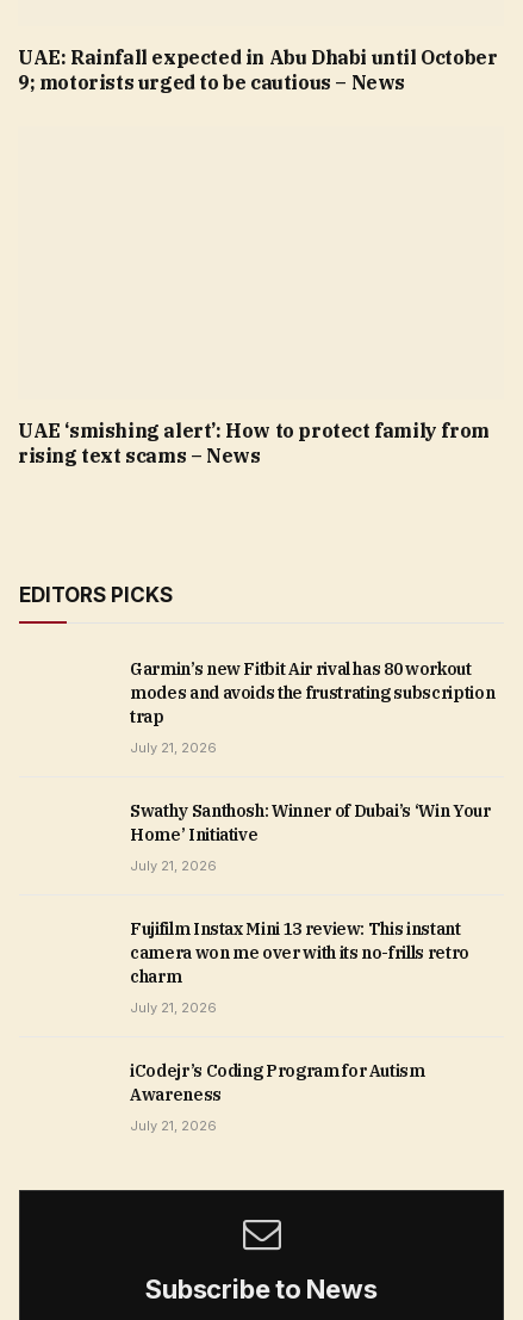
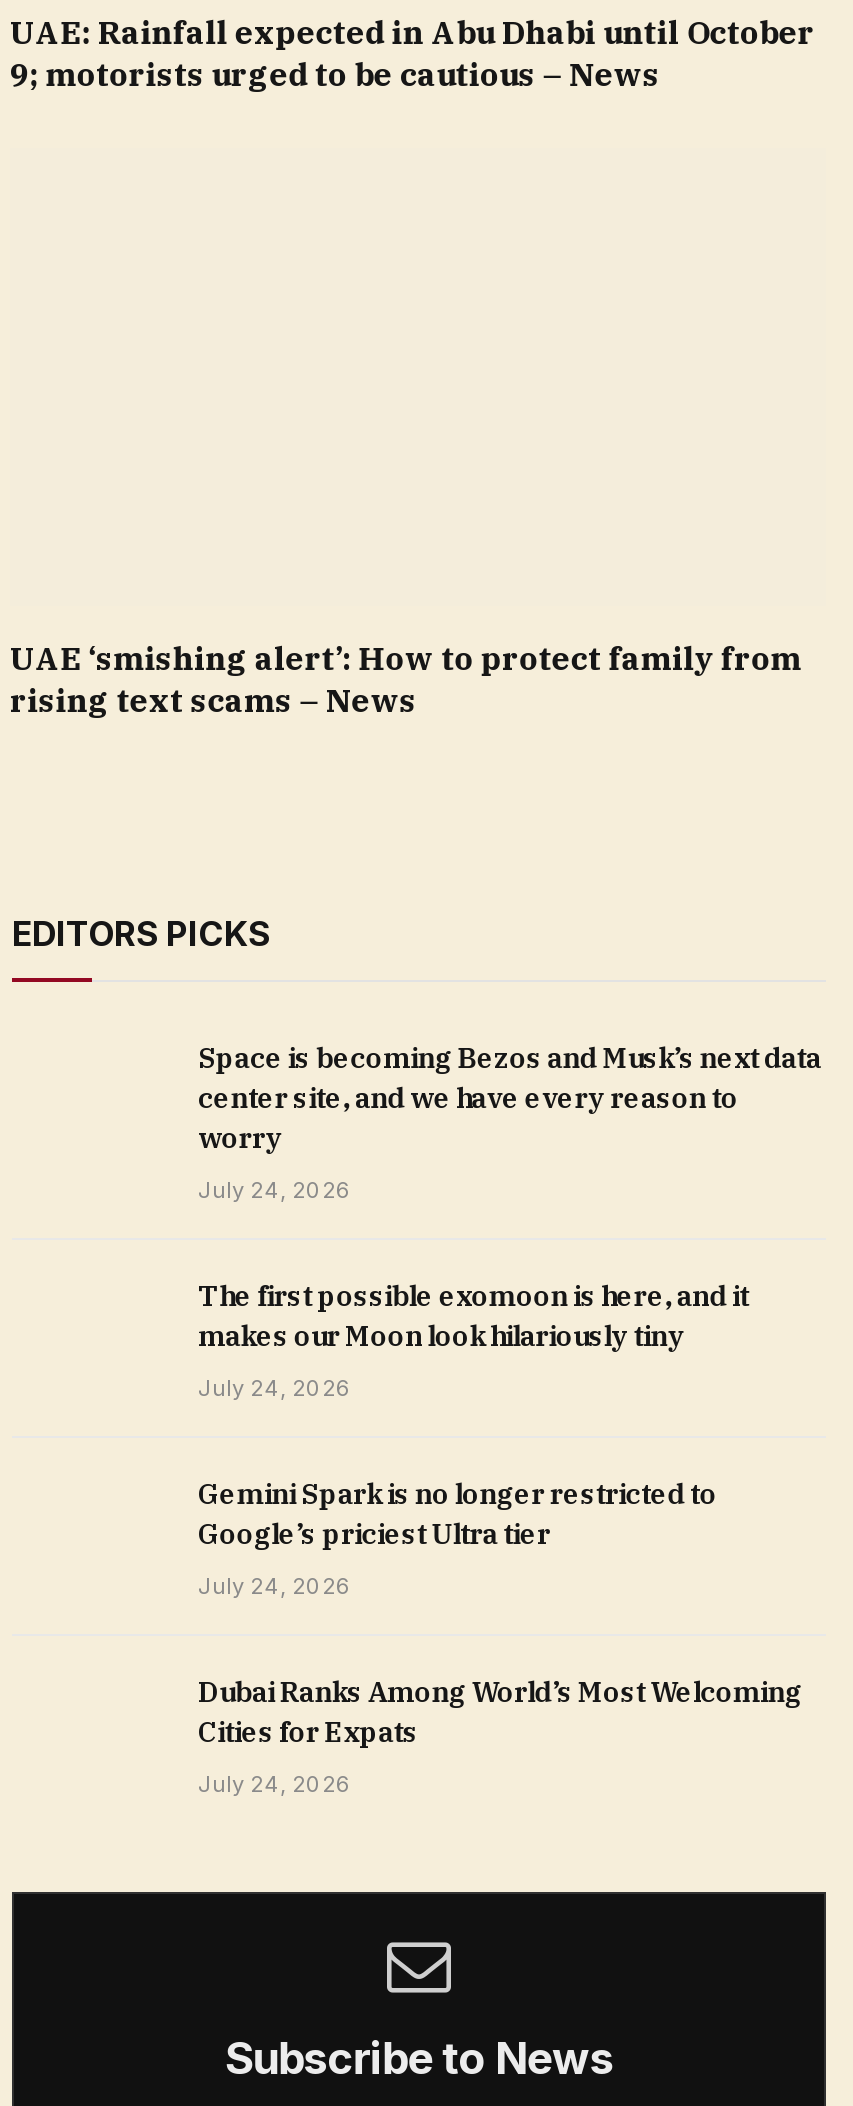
[130,658,495,727] Garmin’s new Fitbit Air rival has 80 workout | modes and avoids the frustrating subscription | trap -> [198,1040,821,1156] Space is becoming Bezos and Musk’s next data | center site, and we have every reason to | worry
[130,739,217,756] July 21, 2026 -> [198,1176,352,1204] July 24, 2026
[130,800,490,846] Swathy Santhosh: Winner of Dubai’s ‘Win Your | Home’ Initiative -> [198,1278,749,1354] The first possible exomoon is here, and it | makes our Moon look hilariously tiny
[130,857,217,874] July 21, 2026 -> [198,1374,352,1402] July 24, 2026
[130,918,469,987] Fujifilm Instax Mini 13 review: This instant | camera won me over with its no-frills retro | charm -> [198,1476,717,1552] Gemini Spark is no longer restricted to | Google’s priciest Ultra tier
[130,999,217,1016] July 21, 2026 -> [198,1572,352,1600] July 24, 2026
[130,1060,425,1105] iCodejr’s Coding Program for Autism | Awareness -> [198,1674,802,1750] Dubai Ranks Among World’s Most Welcoming | Cities for Expats
[130,1117,217,1134] July 21, 2026 -> [198,1770,352,1798] July 24, 2026

